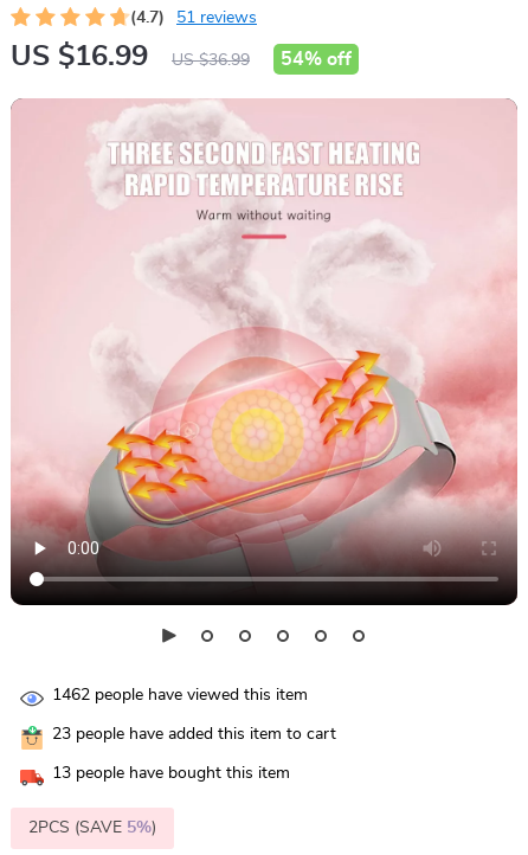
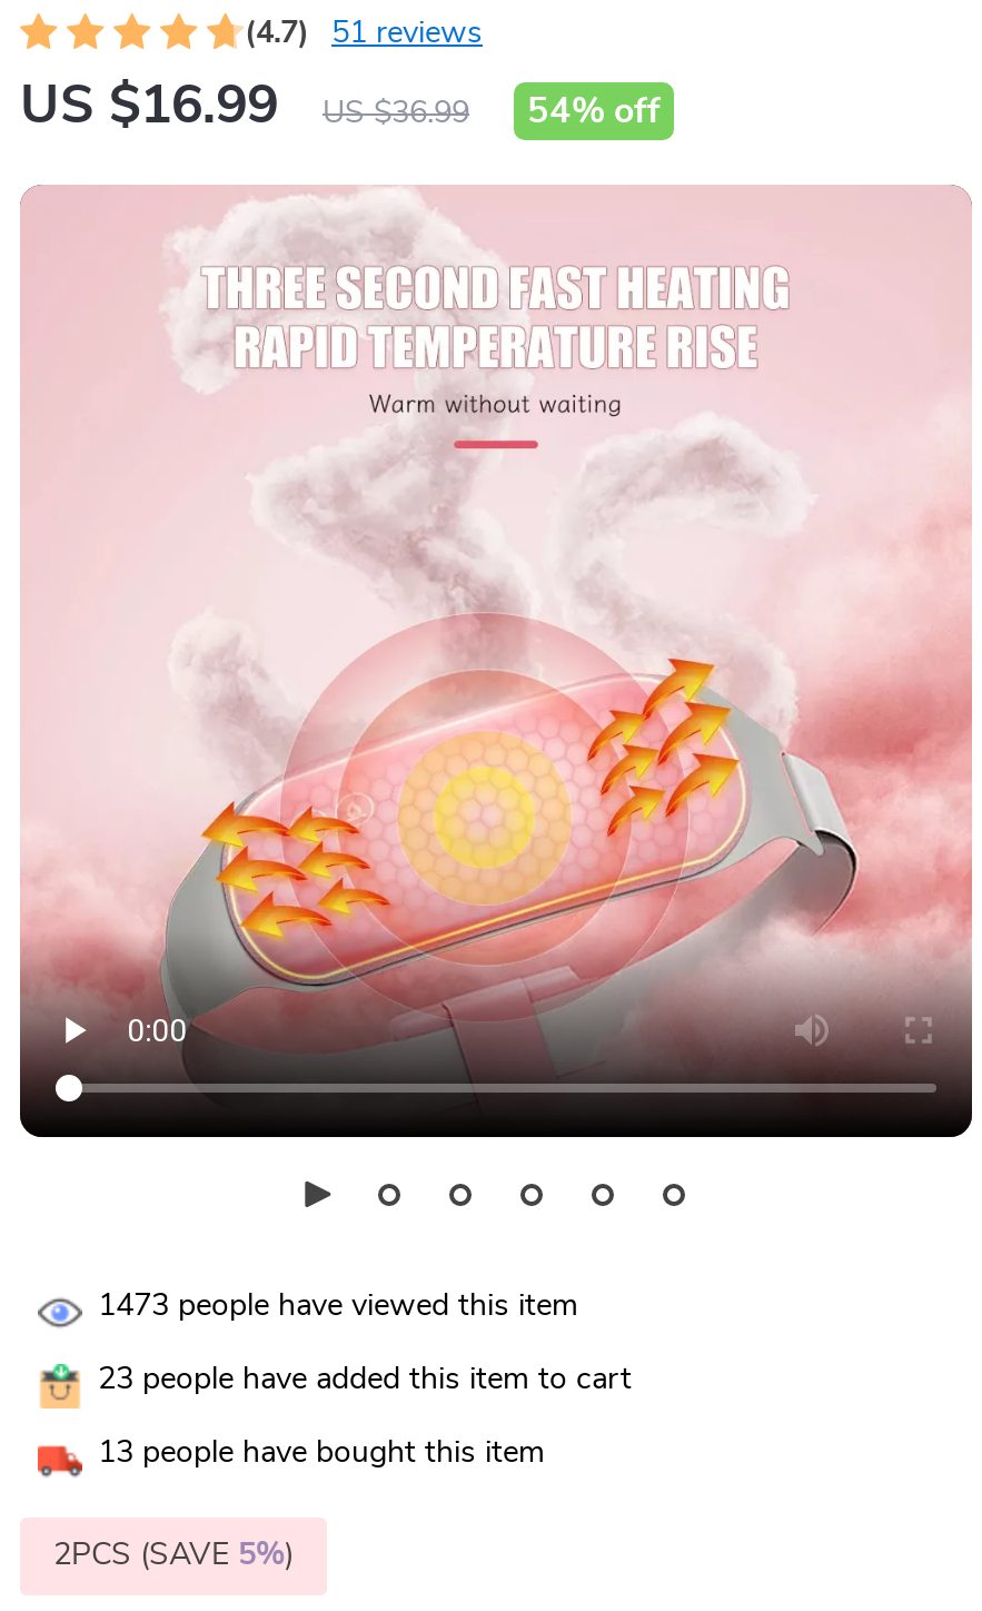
[52,687,308,704] 1462 people have viewed this item -> [98,1291,578,1322] 1473 people have viewed this item

